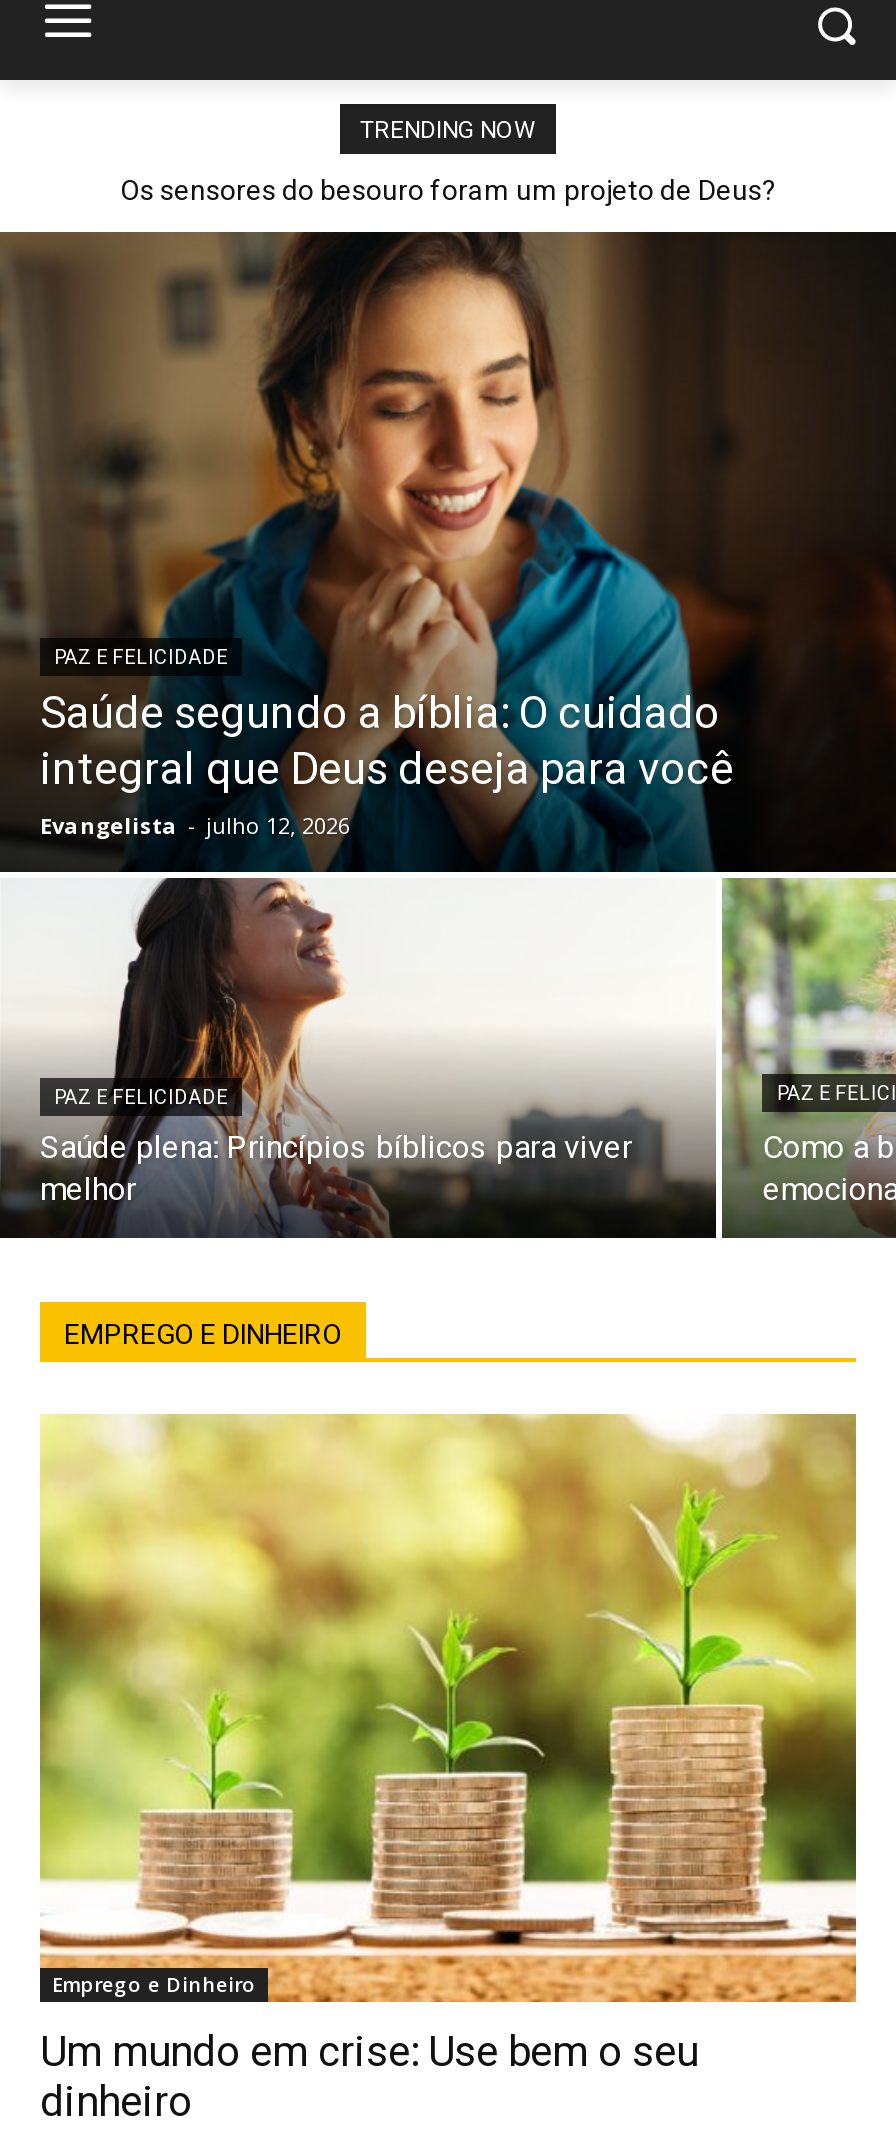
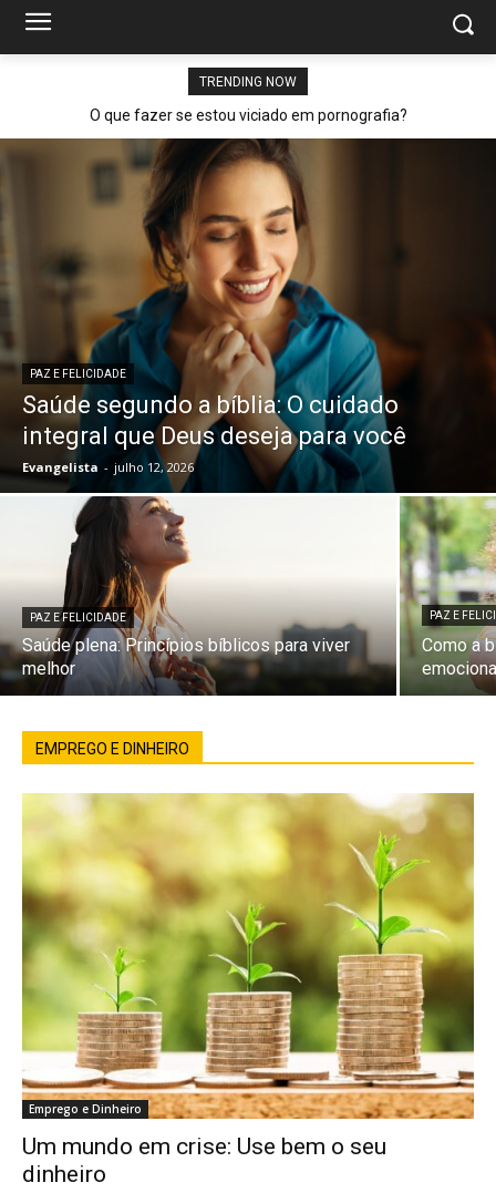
[120,174,776,206] Os sensores do besouro foram um projeto de Deus? -> [89,106,407,124] O que fazer se estou viciado em pornografia?

